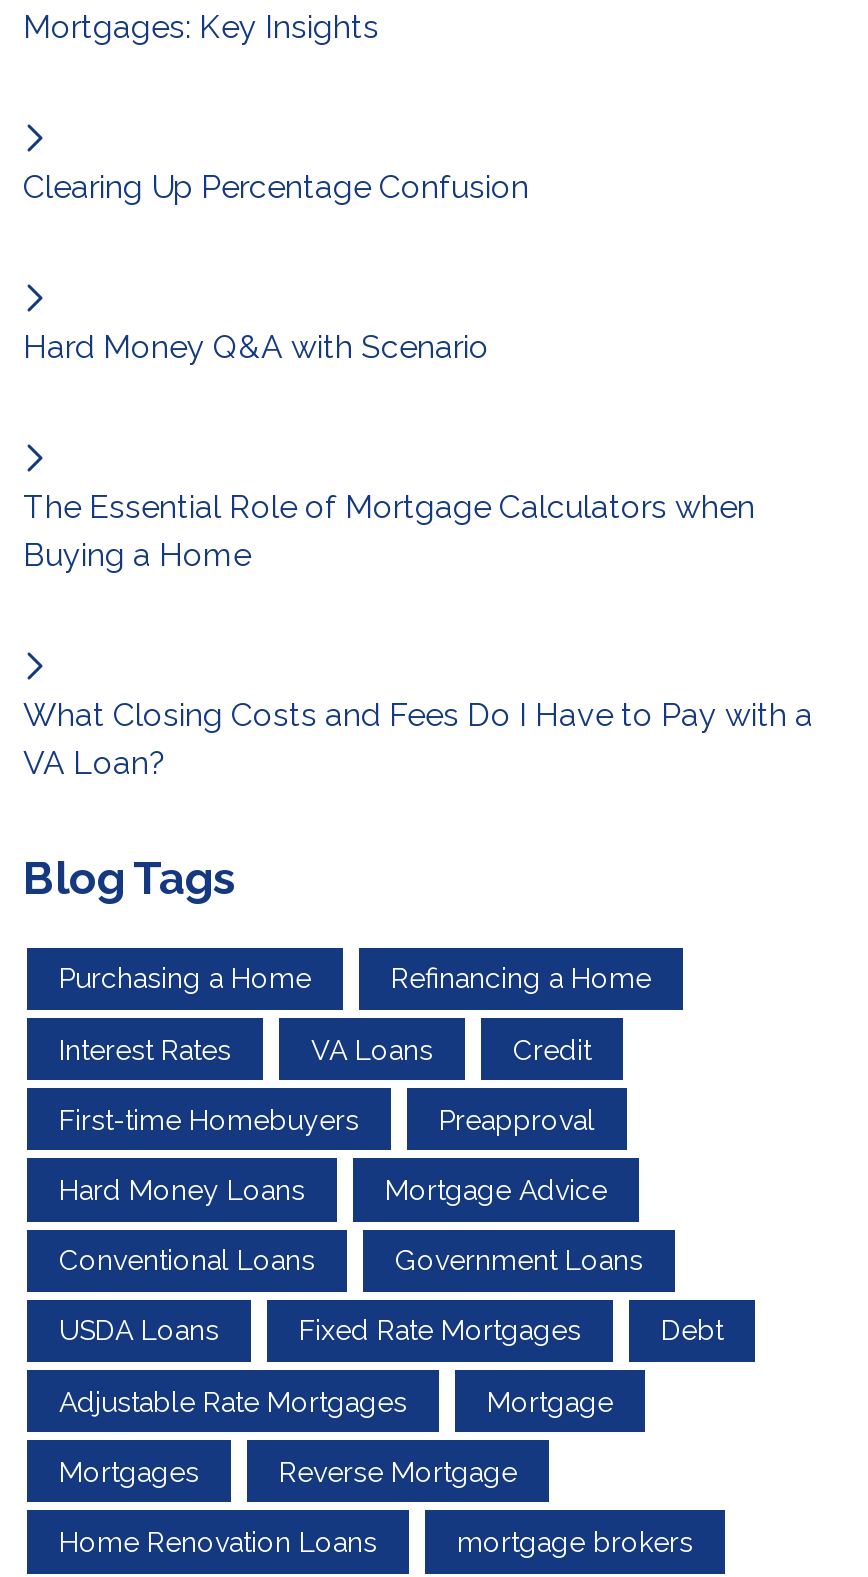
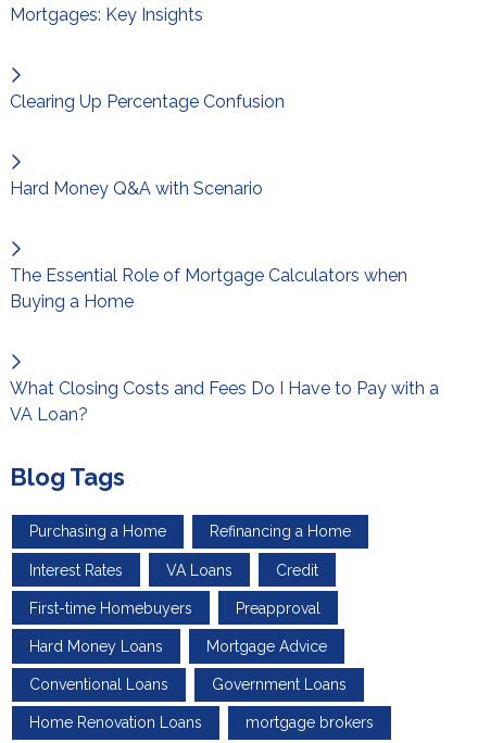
[29,1290,757,1510] [image] | USDA Loans | Fixed Rate Mortgages | Debt | Adjustable Rate Mortgages | Mortgage | Mortgages | Reverse Mortgage -> none

